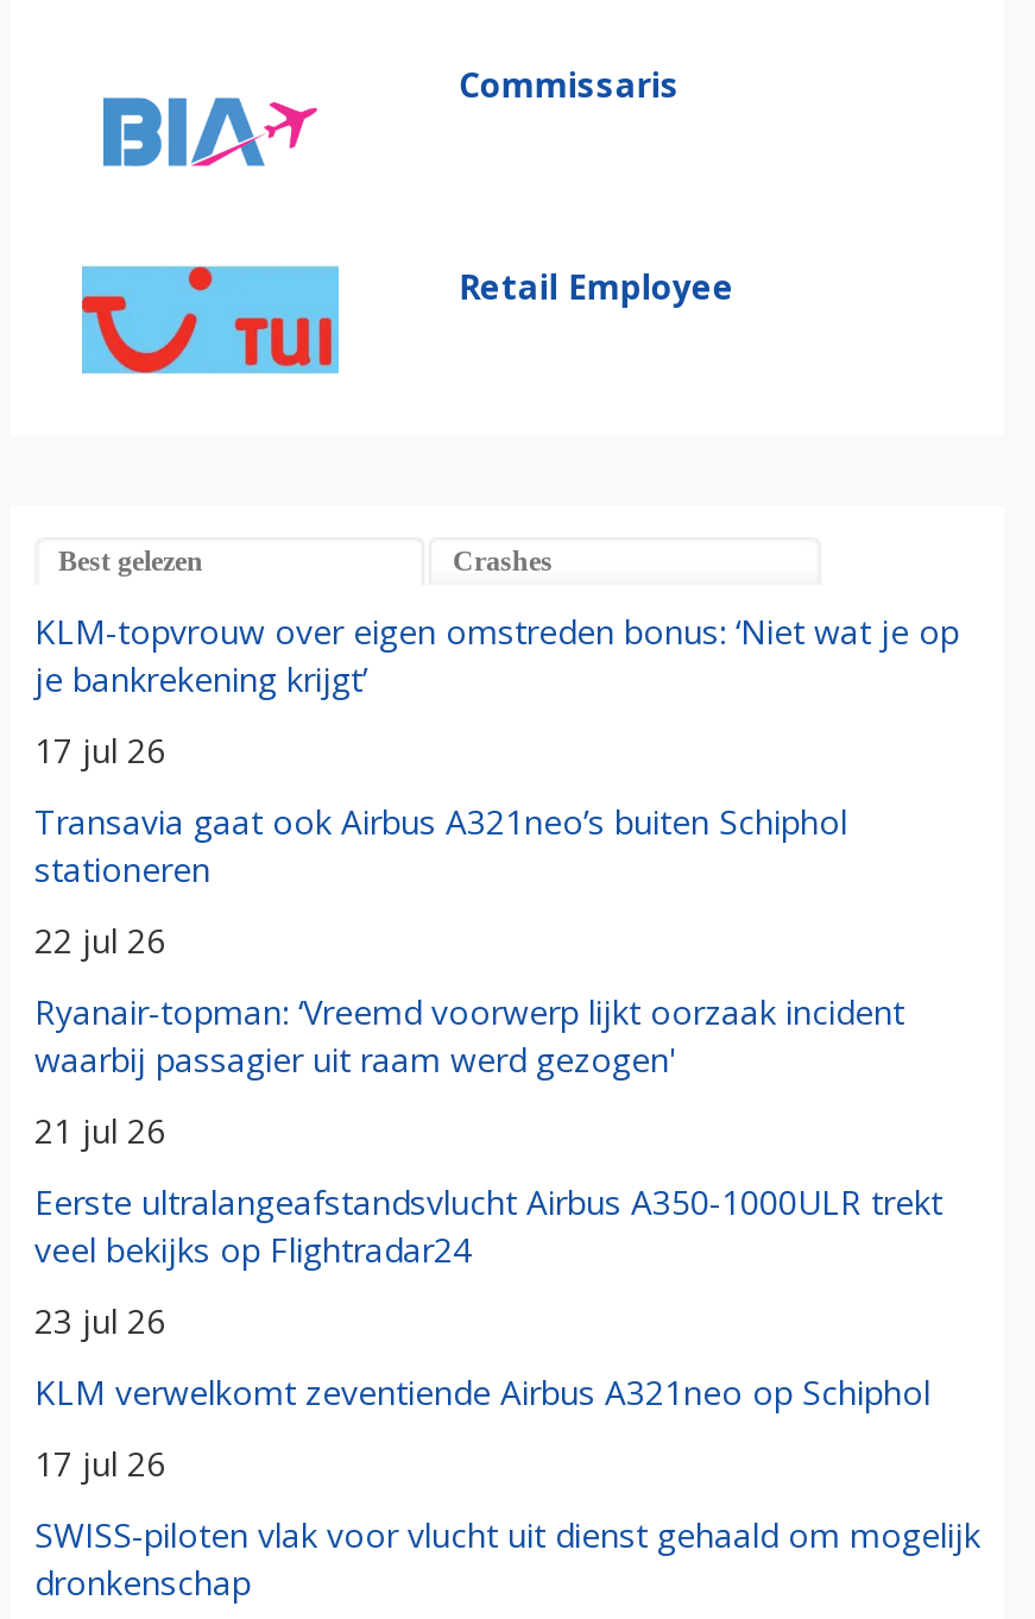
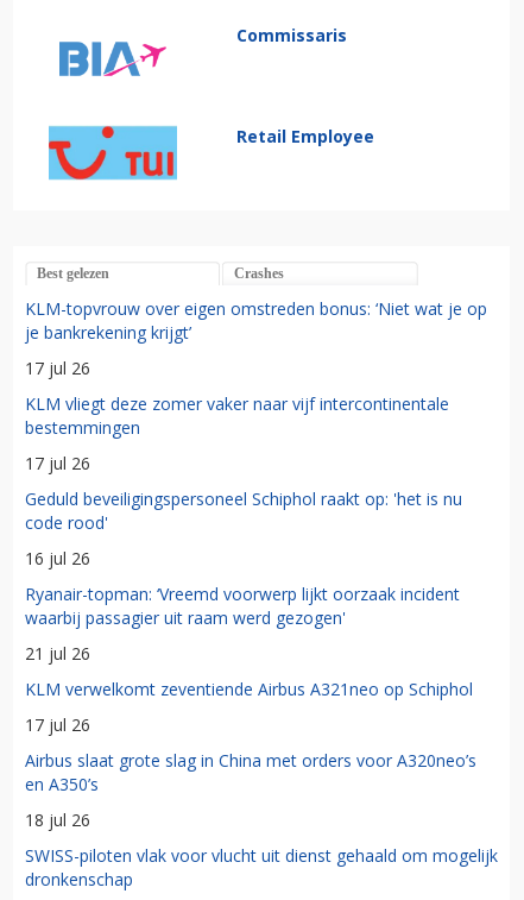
[34,799,847,963] Transavia gaat ook Airbus A321neo’s buiten Schiphol | stationeren | 22 jul 26 -> [25,392,462,569] KLM vliegt deze zomer vaker naar vijf intercontinentale | bestemmingen | 17 jul 26 | Geduld beveiligingspersoneel Schiphol raakt op: 'het is nu | code rood' | 16 jul 26
[34,1179,942,1343] Eerste ultralangeafstandsvlucht Airbus A350-1000ULR trekt | veel bekijks op Flightradar24 | 23 jul 26 -> none
none -> [25,749,476,831] Airbus slaat grote slag in China met orders voor A320neo’s | en A350’s | 18 jul 26

